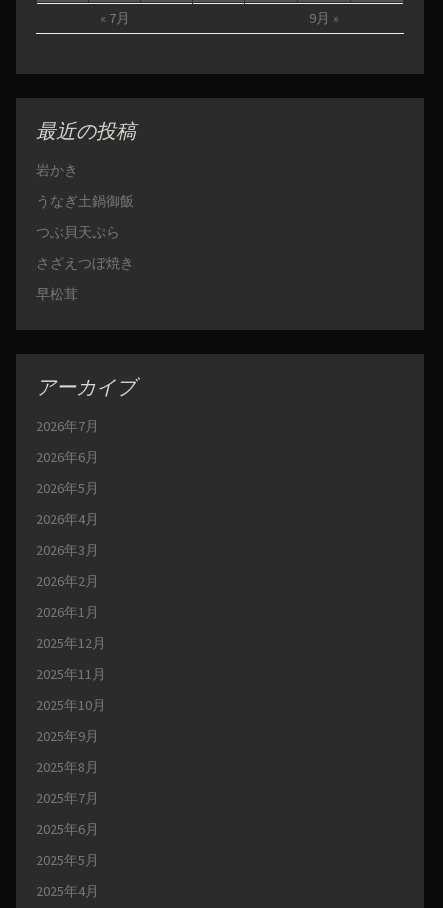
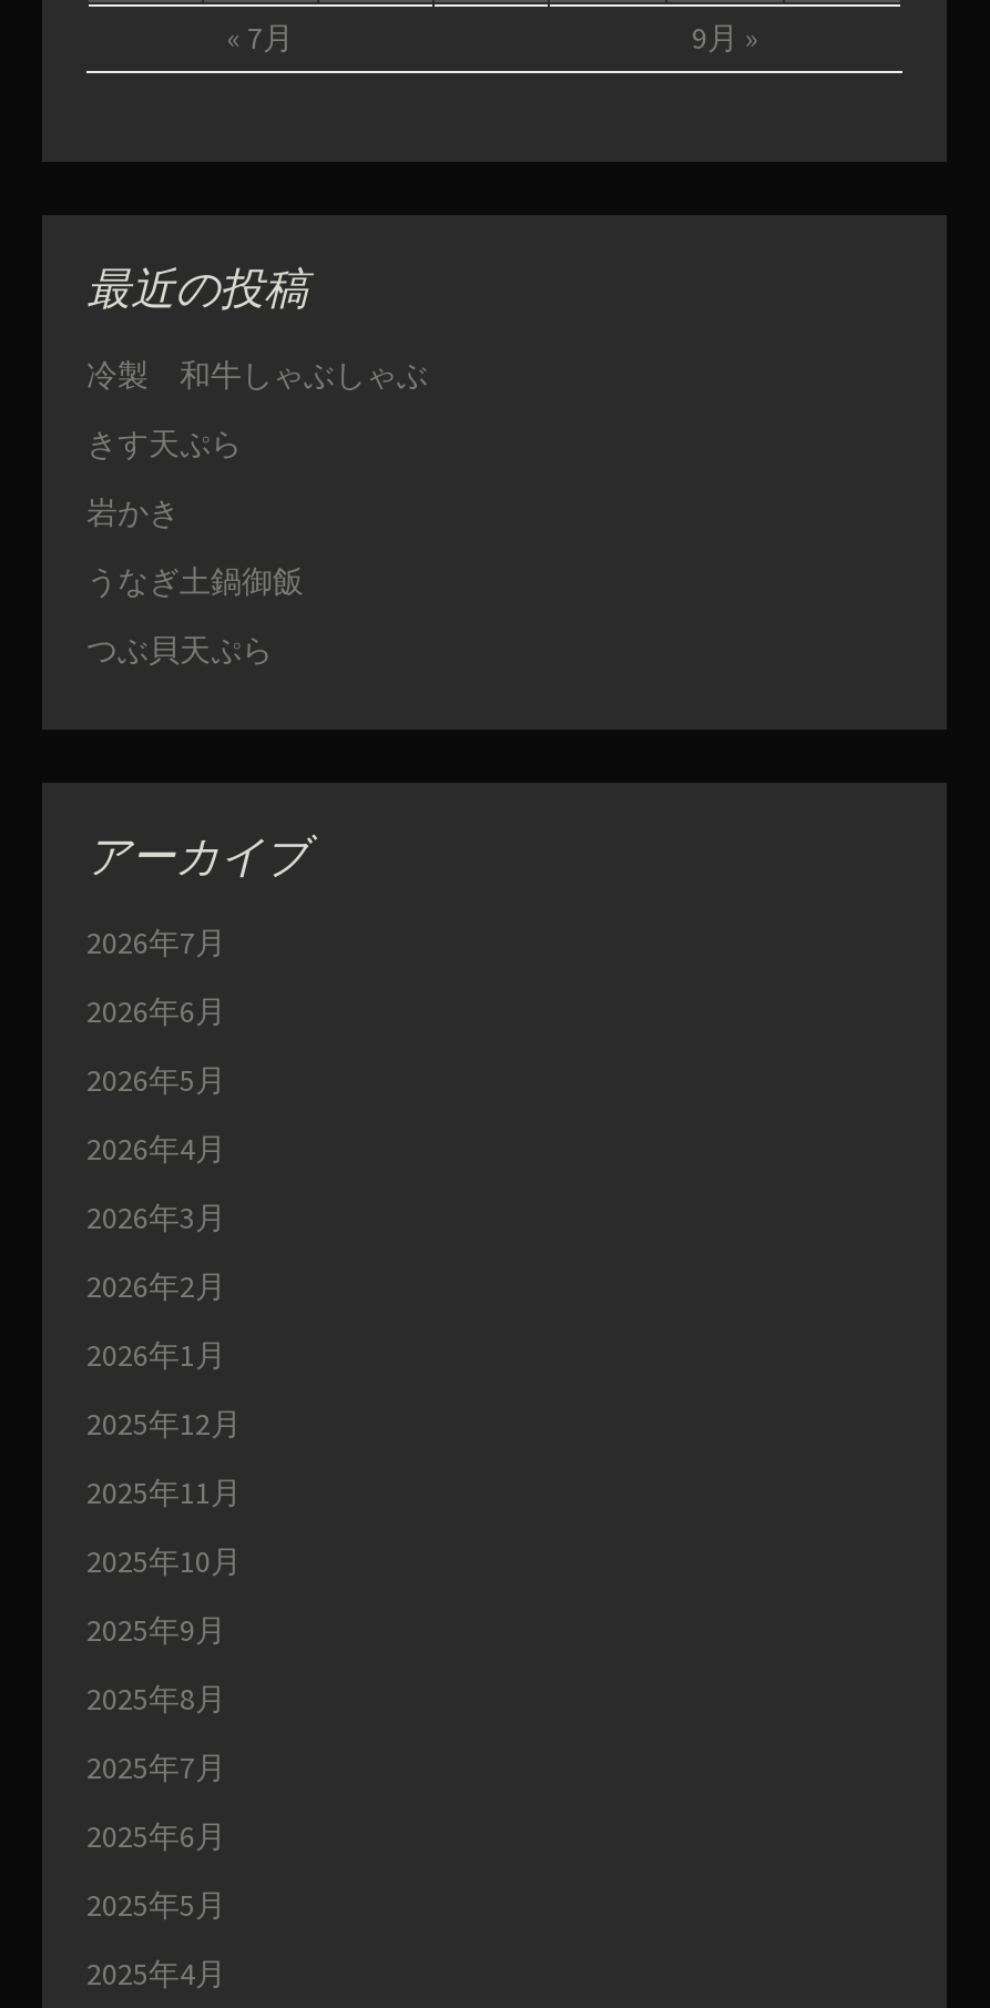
none -> [86,356,428,465] 冷製 和牛しゃぶしゃぶ | きす天ぷら
moved [36,160,134,209] -> [86,493,304,602]: 岩かき | うなぎ土鍋御飯
[36,253,134,302] さざえつぼ焼き | 早松茸 -> none

